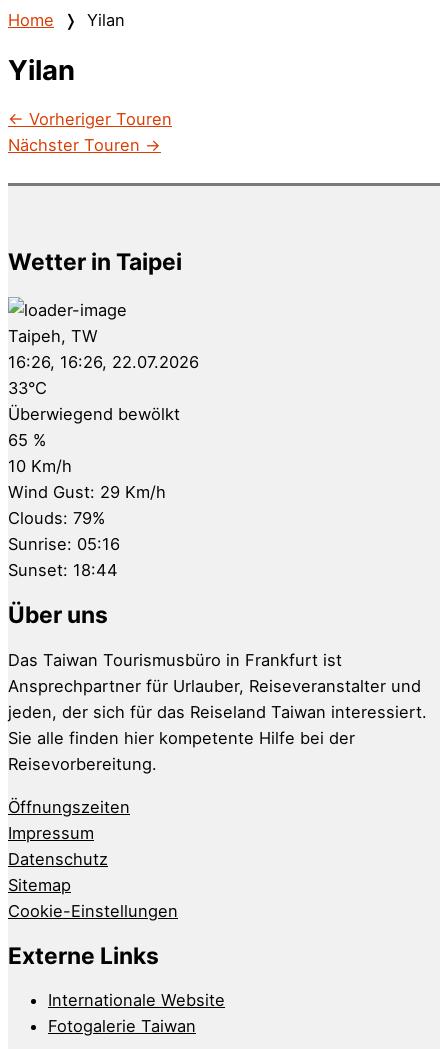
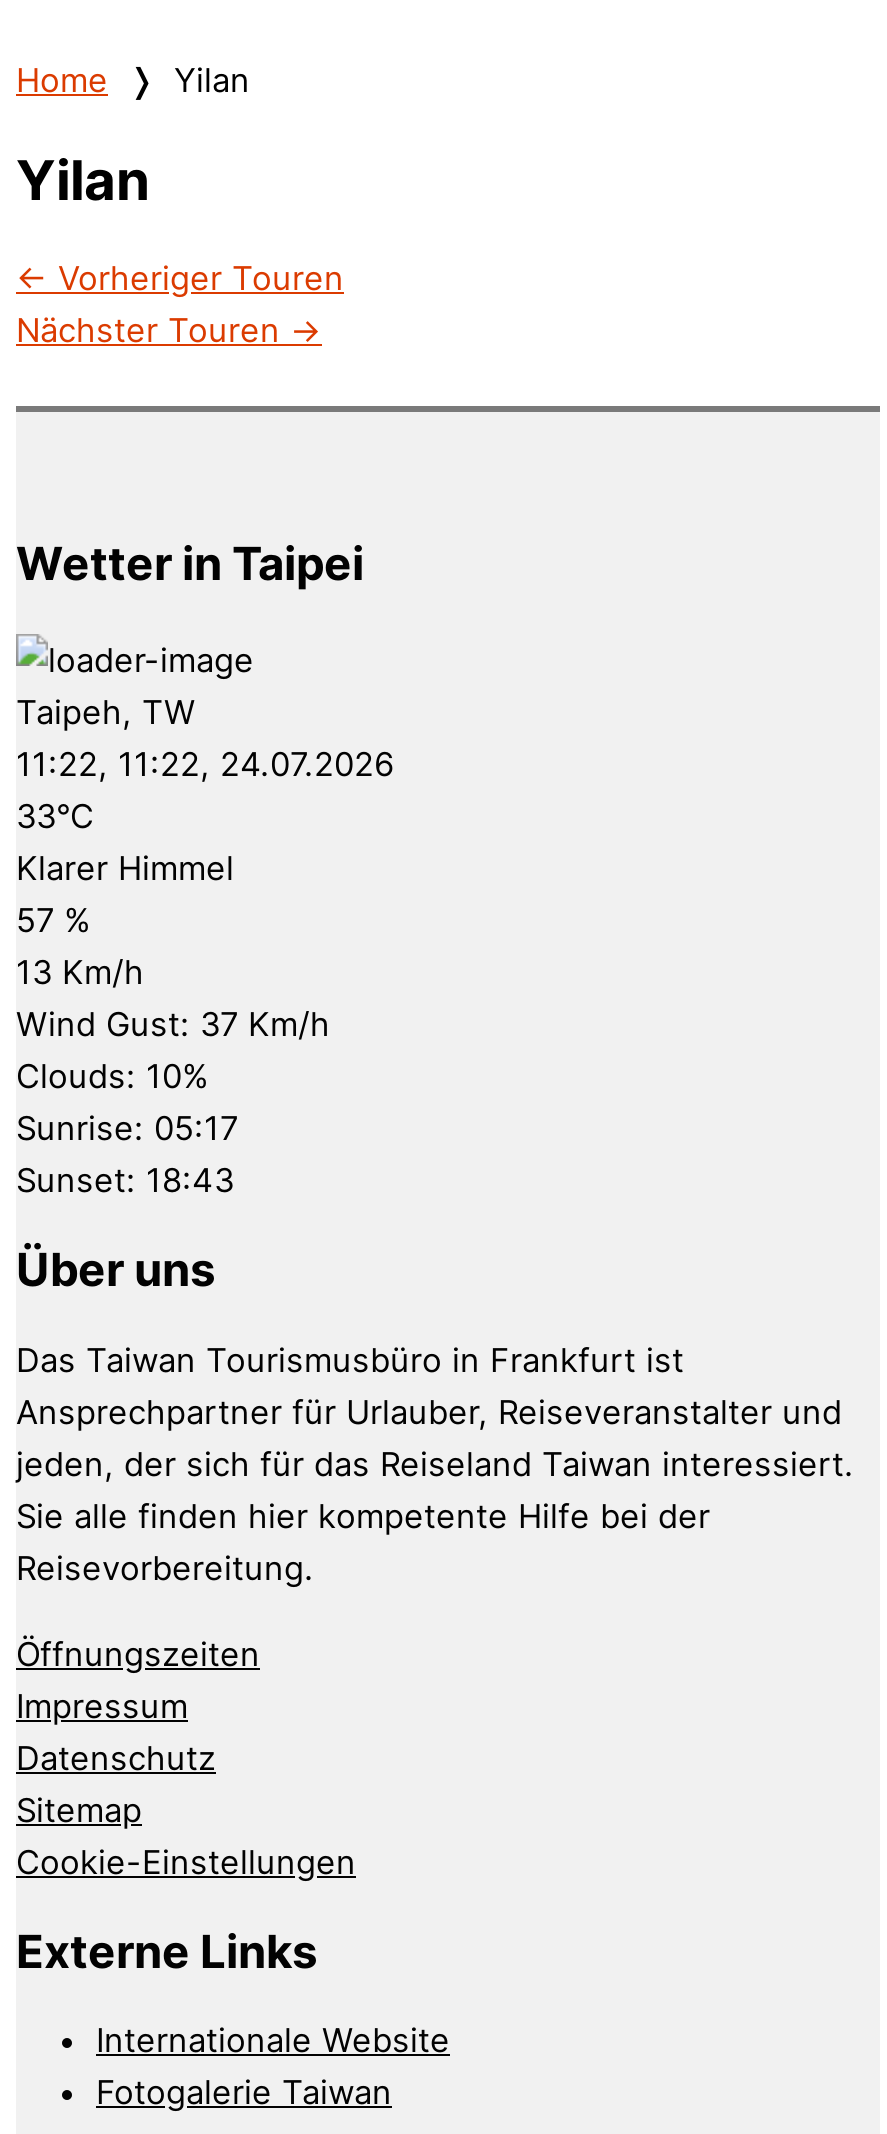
[8,352,199,372] 16:26, 16:26, 22.07.2026 -> [16,745,394,785] 11:22, 11:22, 24.07.2026
[8,404,180,580] Überwiegend bewölkt | 65 % | 10 Km/h | Wind Gust: 29 Km/h | Clouds: 79% | Sunrise: 05:16 | Sunset: 18:44 -> [16,849,330,1201] Klarer Himmel | 57 % | 13 Km/h | Wind Gust: 37 Km/h | Clouds: 10% | Sunrise: 05:17 | Sunset: 18:43

